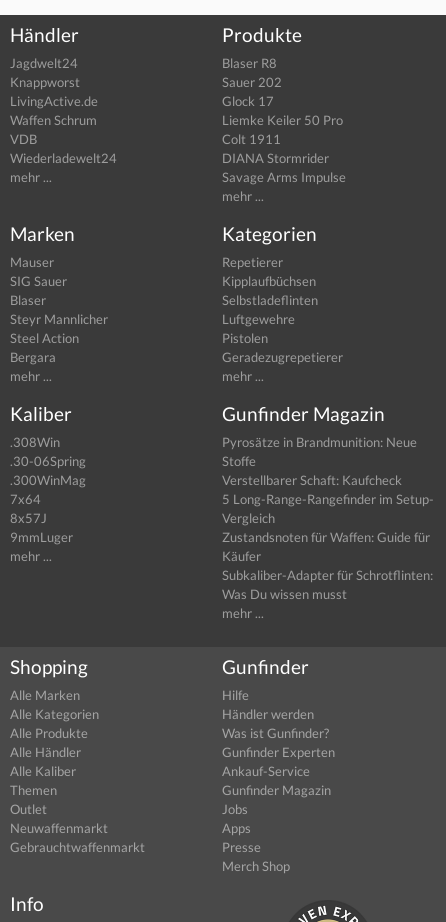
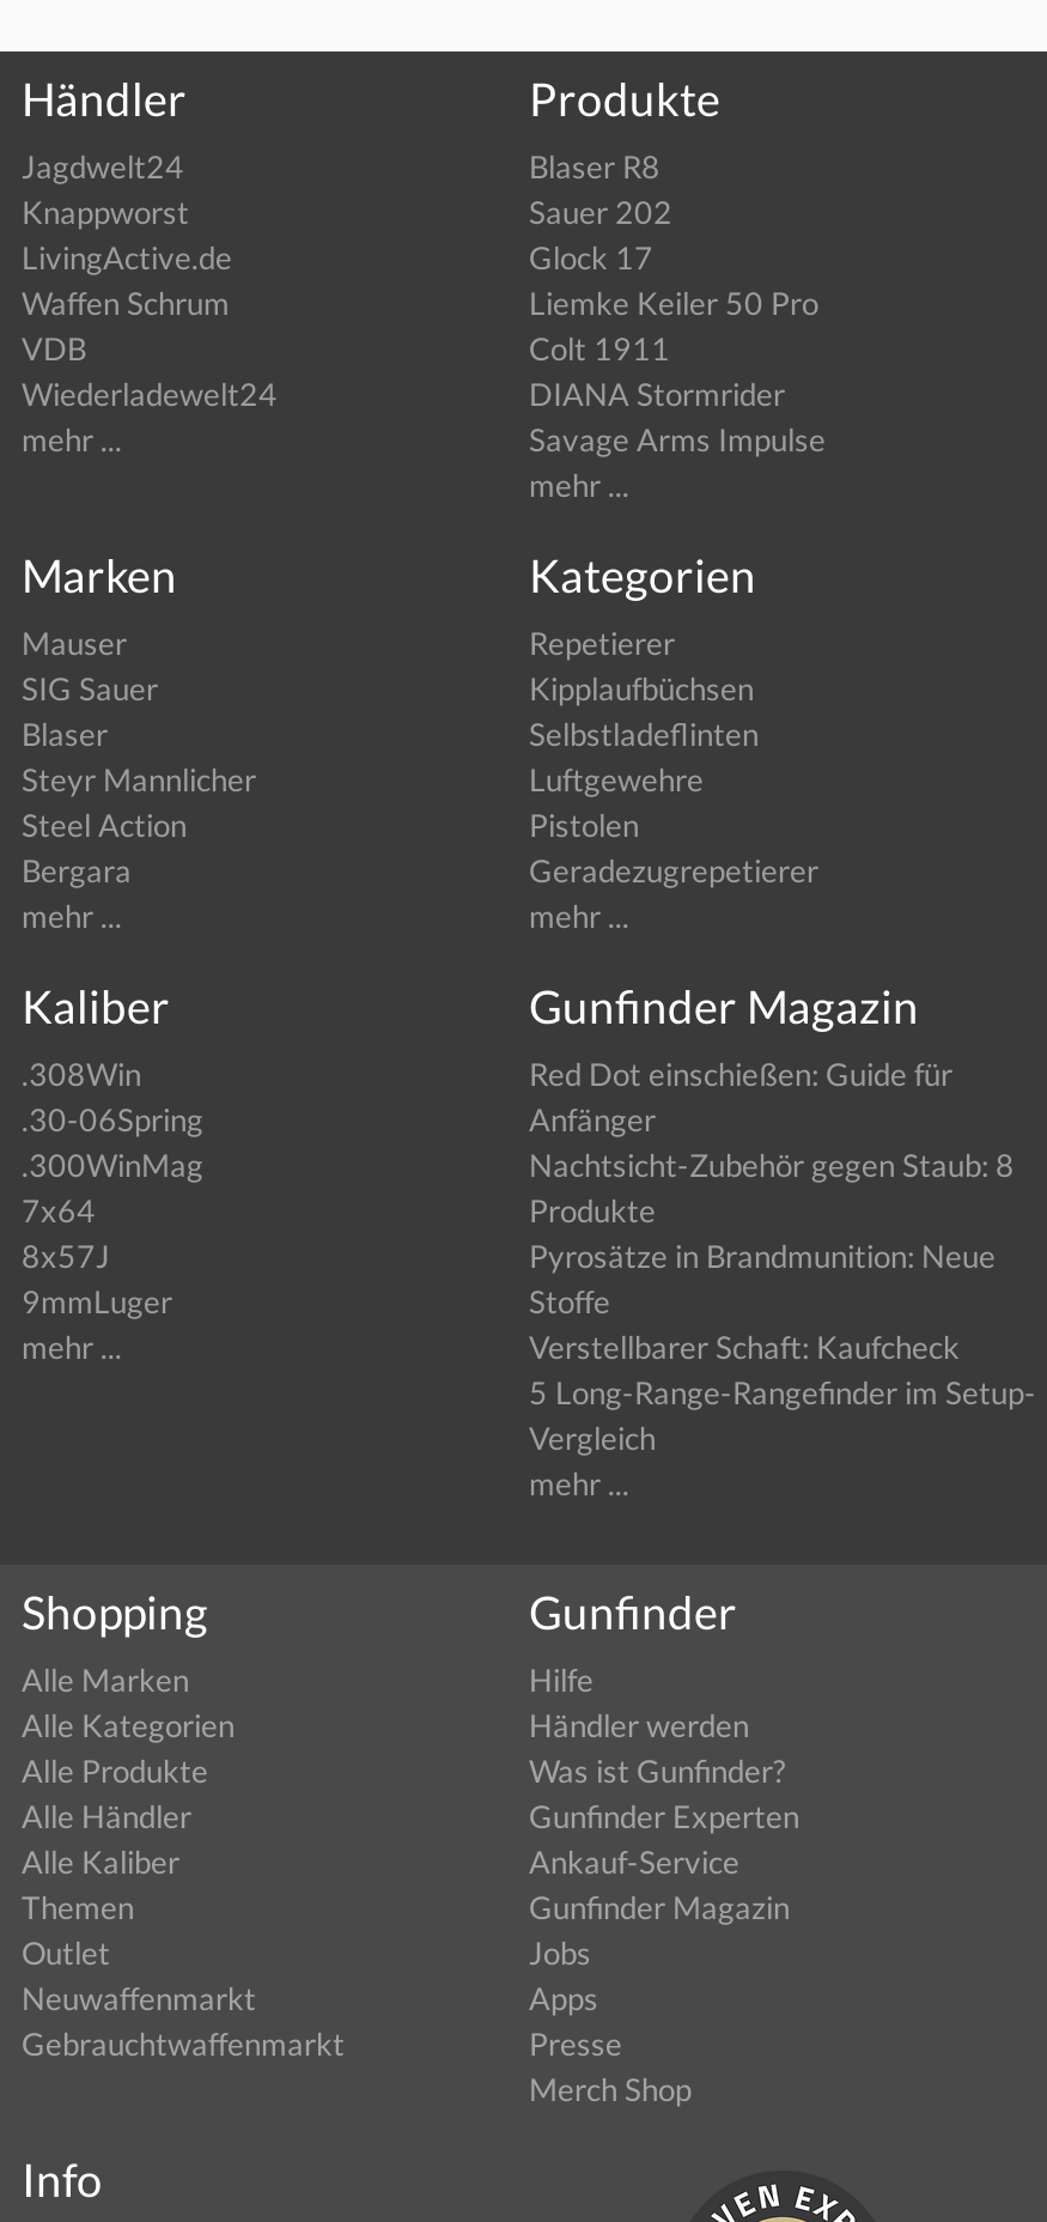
moved [222,434,434,526] -> [529,1236,1036,1456]: Pyrosätze in Brandmunition: Neue | Stoffe | Verstellbarer Schaft: Kaufcheck | 5 Long-Range-Rangefinder im Setup- | Vergleich
none -> [529,1054,1015,1229] Red Dot einschießen: Guide für | Anfänger | Nachtsicht-Zubehör gegen Staub: 8 | Produkte
[222,529,433,602] Zustandsnoten für Waffen: Guide für | Käufer | Subkaliber-Adapter für Schrotflinten: | Was Du wissen musst -> none

